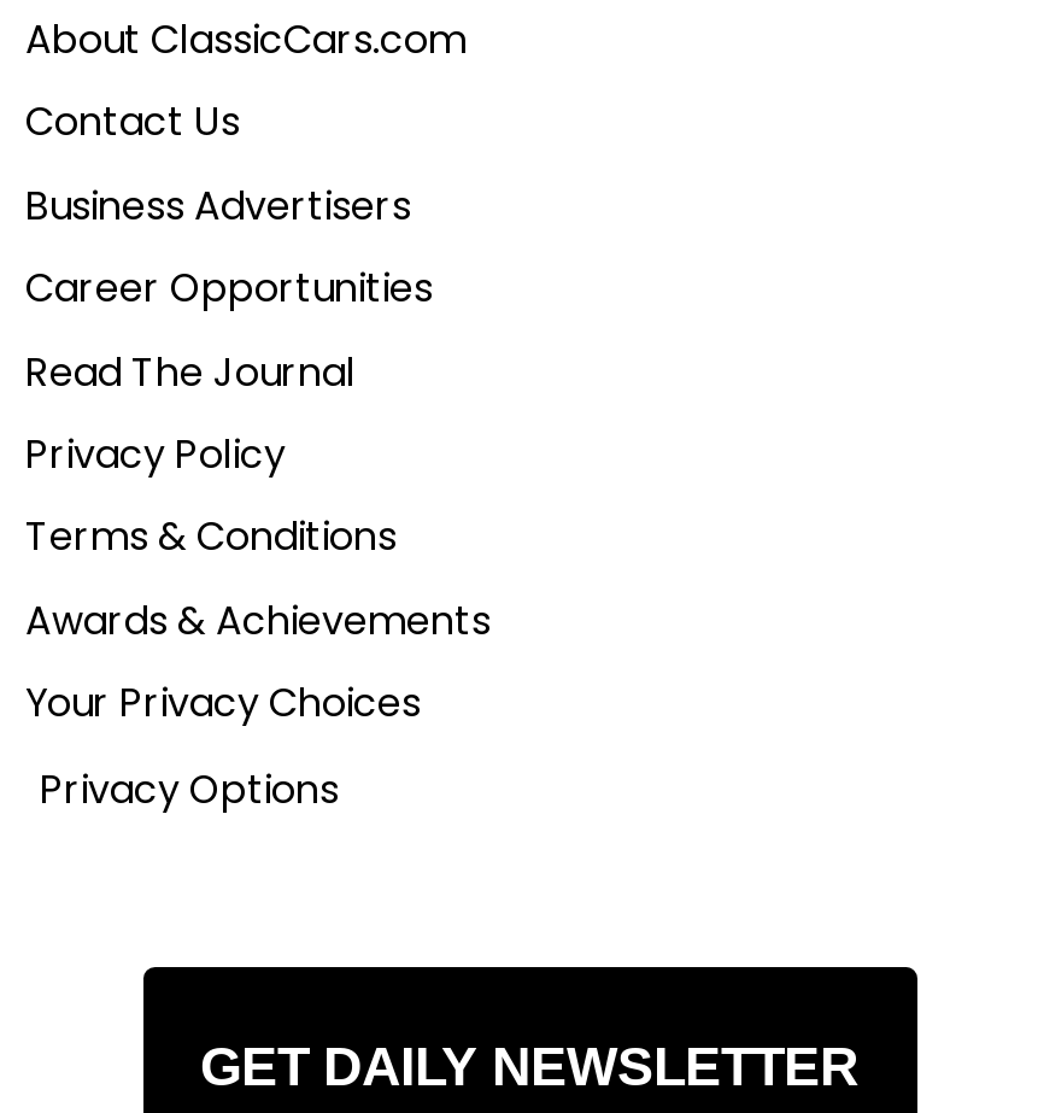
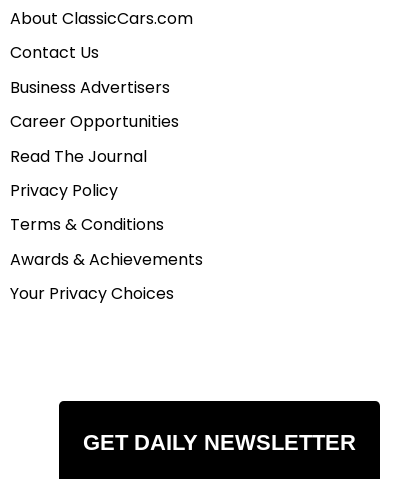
[40,761,339,817] Privacy Options -> none

